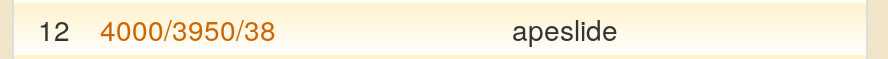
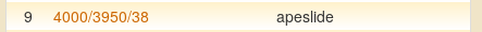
[38,9,276,49] 12 4000/3950/38 -> [24,5,149,27] 9 4000/3950/38

